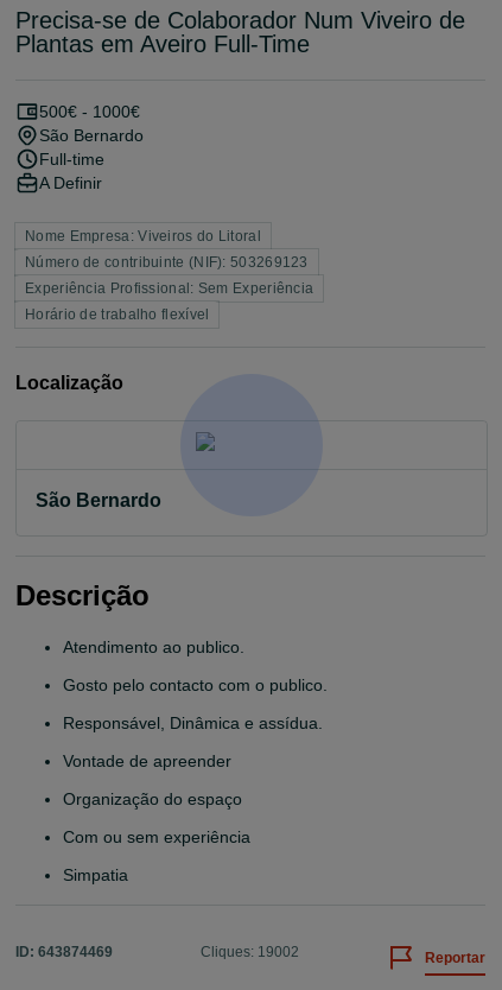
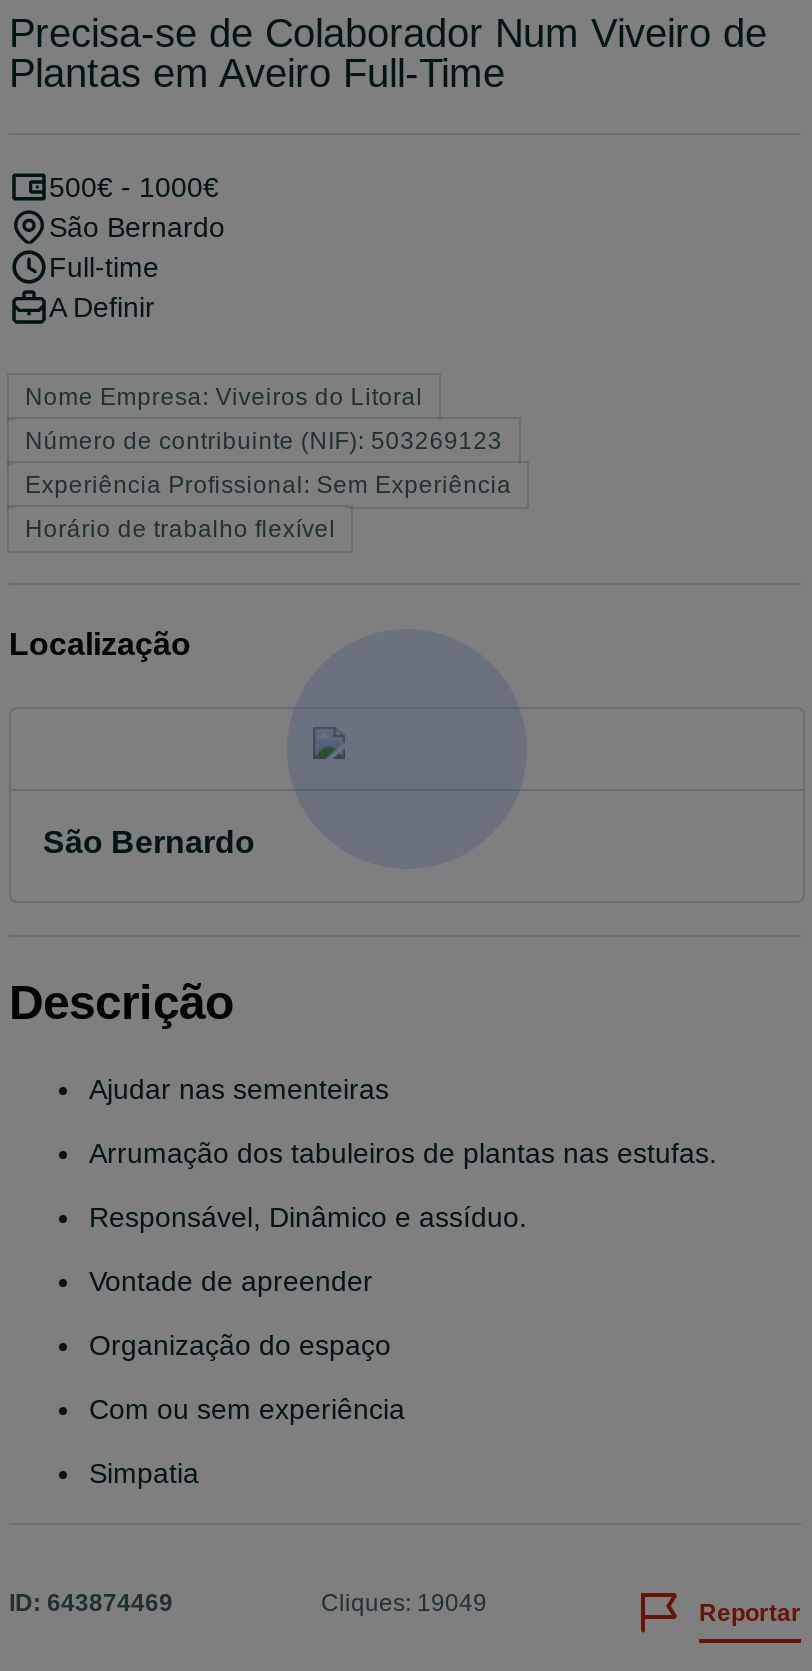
[63,638,244,657] Atendimento ao publico. -> [89,1074,413,1106] Ajudar nas sementeiras
[63,676,328,695] Gosto pelo contacto com o publico. -> [89,1138,717,1170] Arrumação dos tabuleiros de plantas nas estufas.
[63,714,323,733] Responsável, Dinâmica e assídua. -> [89,1202,527,1234] Responsável, Dinâmico e assíduo.
[201,944,299,961] Cliques: 19002 -> [321,1590,487,1618] Cliques: 19049

